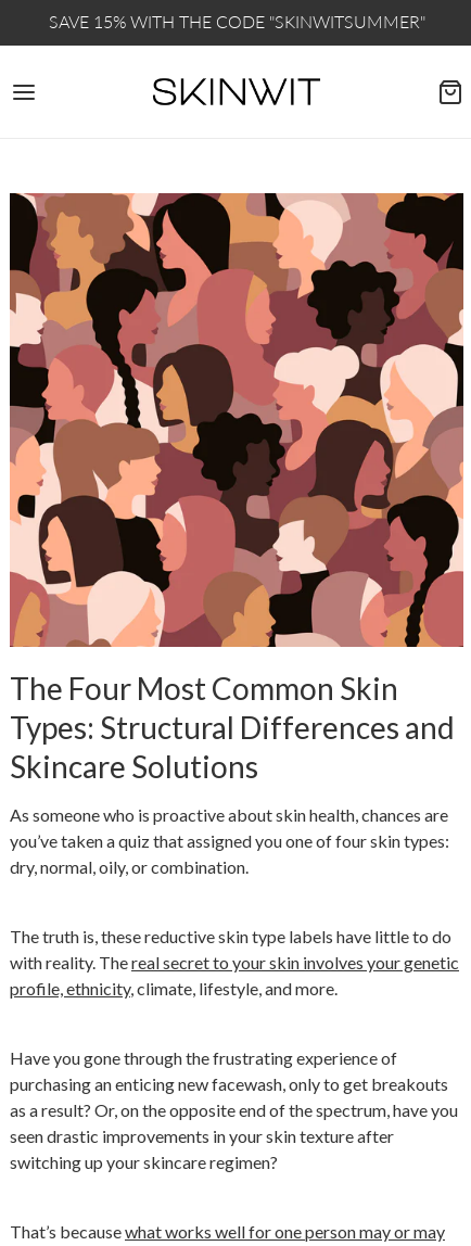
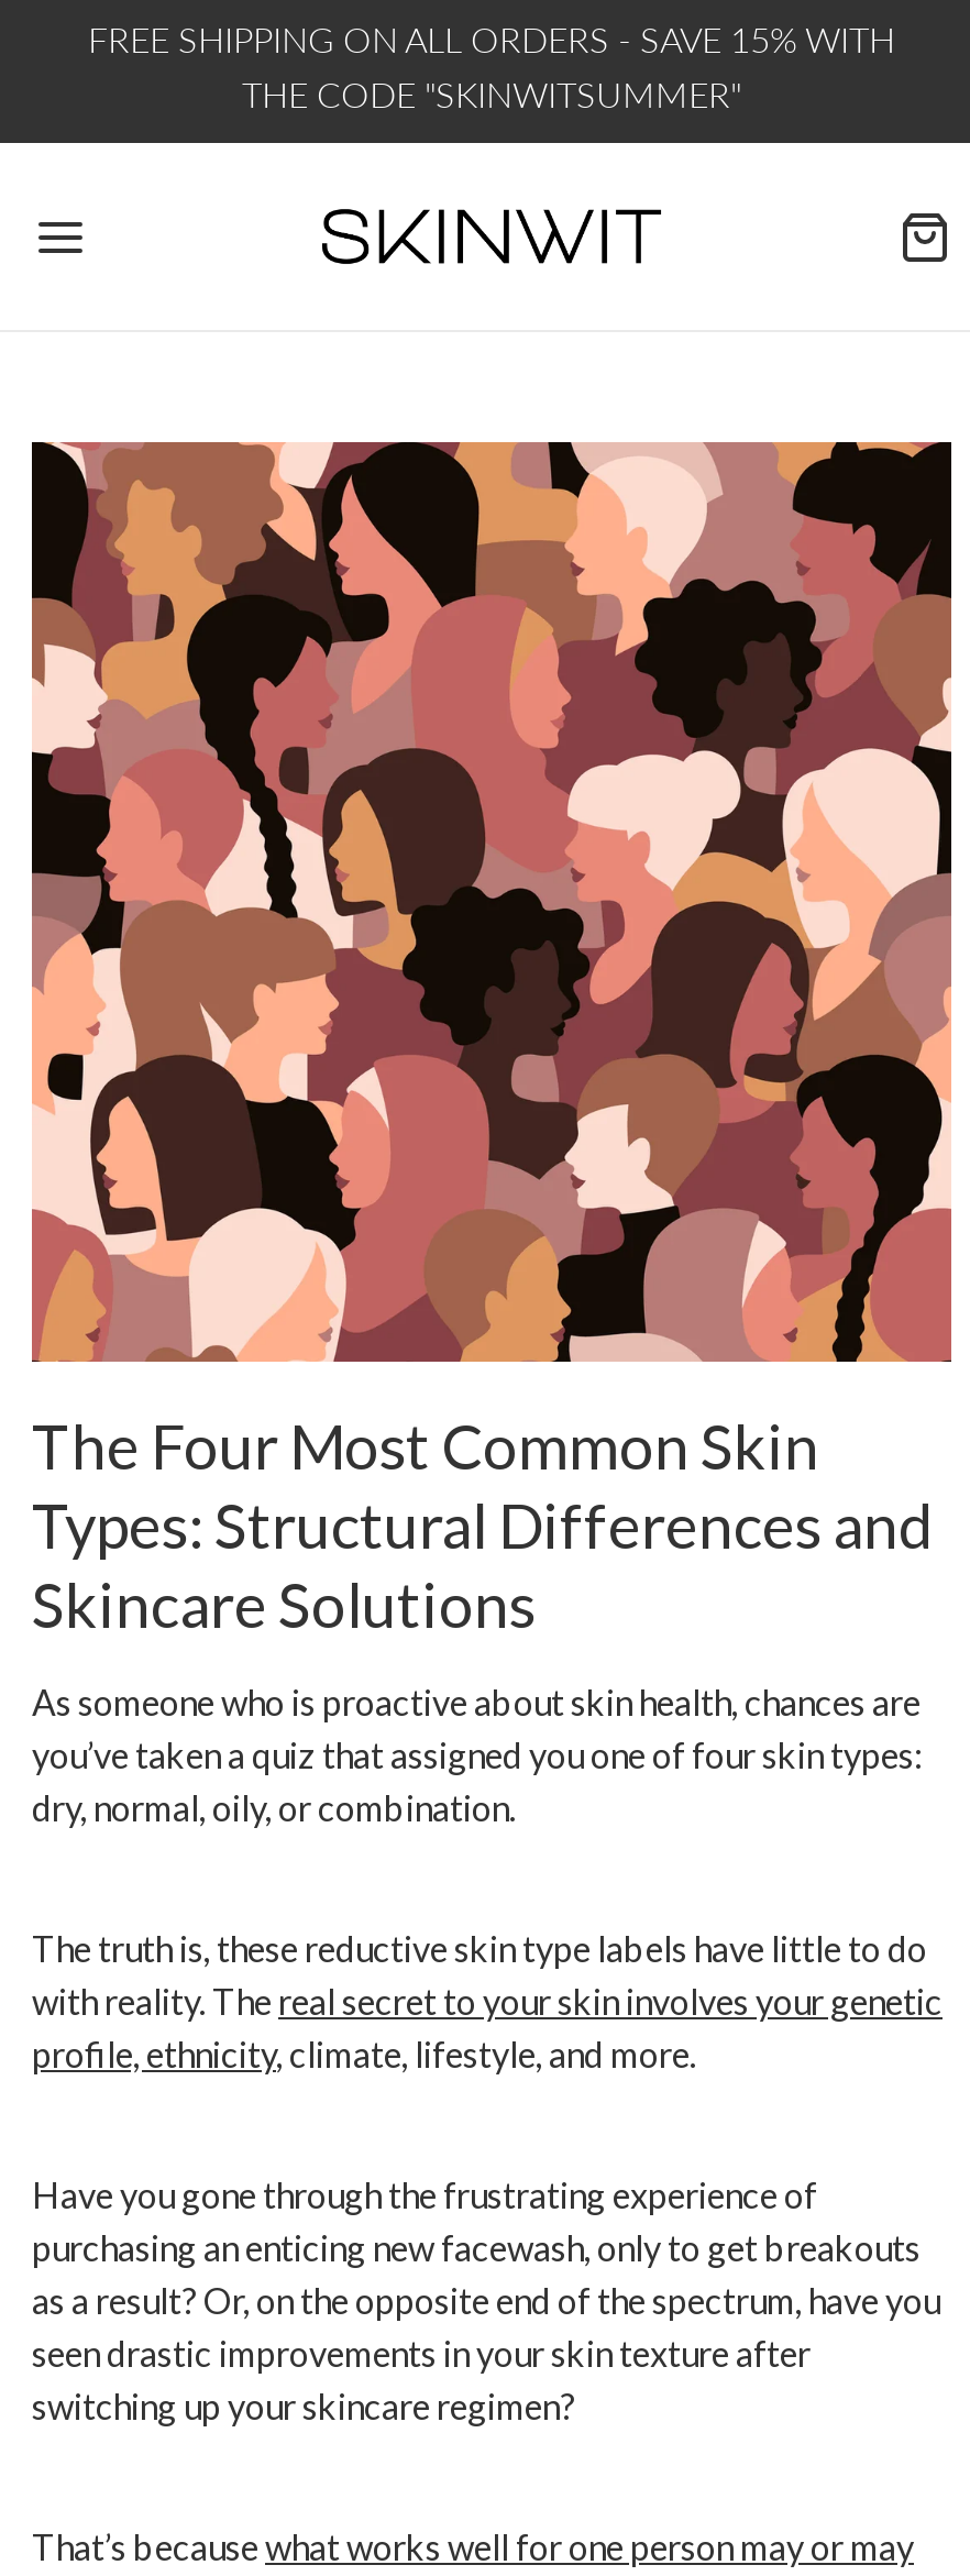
[48,11,425,31] SAVE 15% WITH THE CODE "SKINWITSUMMER" -> [88,18,895,114] FREE SHIPPING ON ALL ORDERS - SAVE 15% WITH | THE CODE "SKINWITSUMMER"

